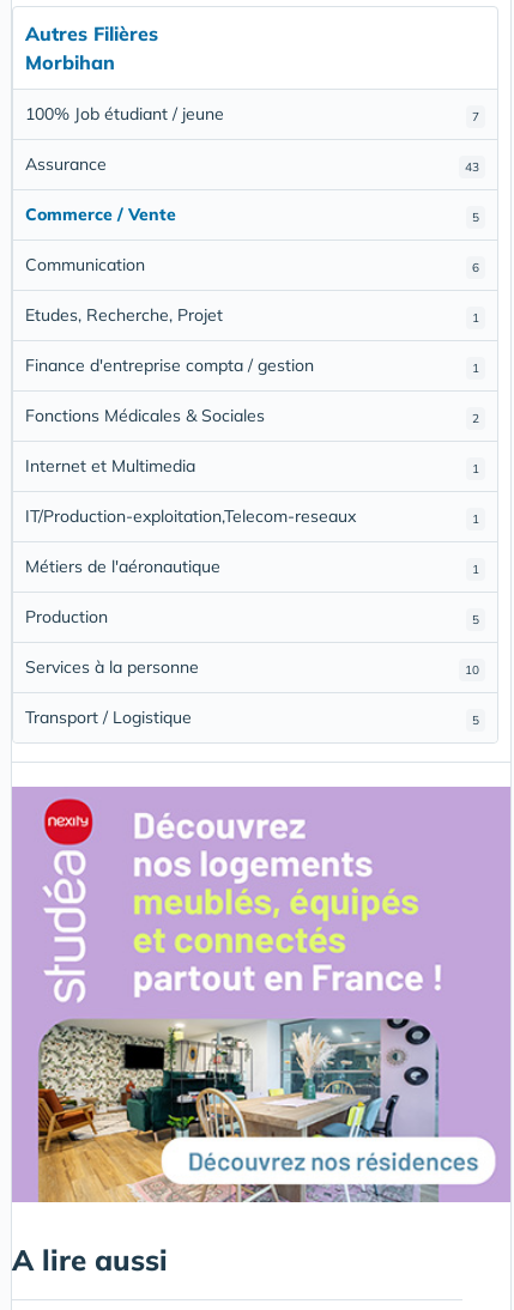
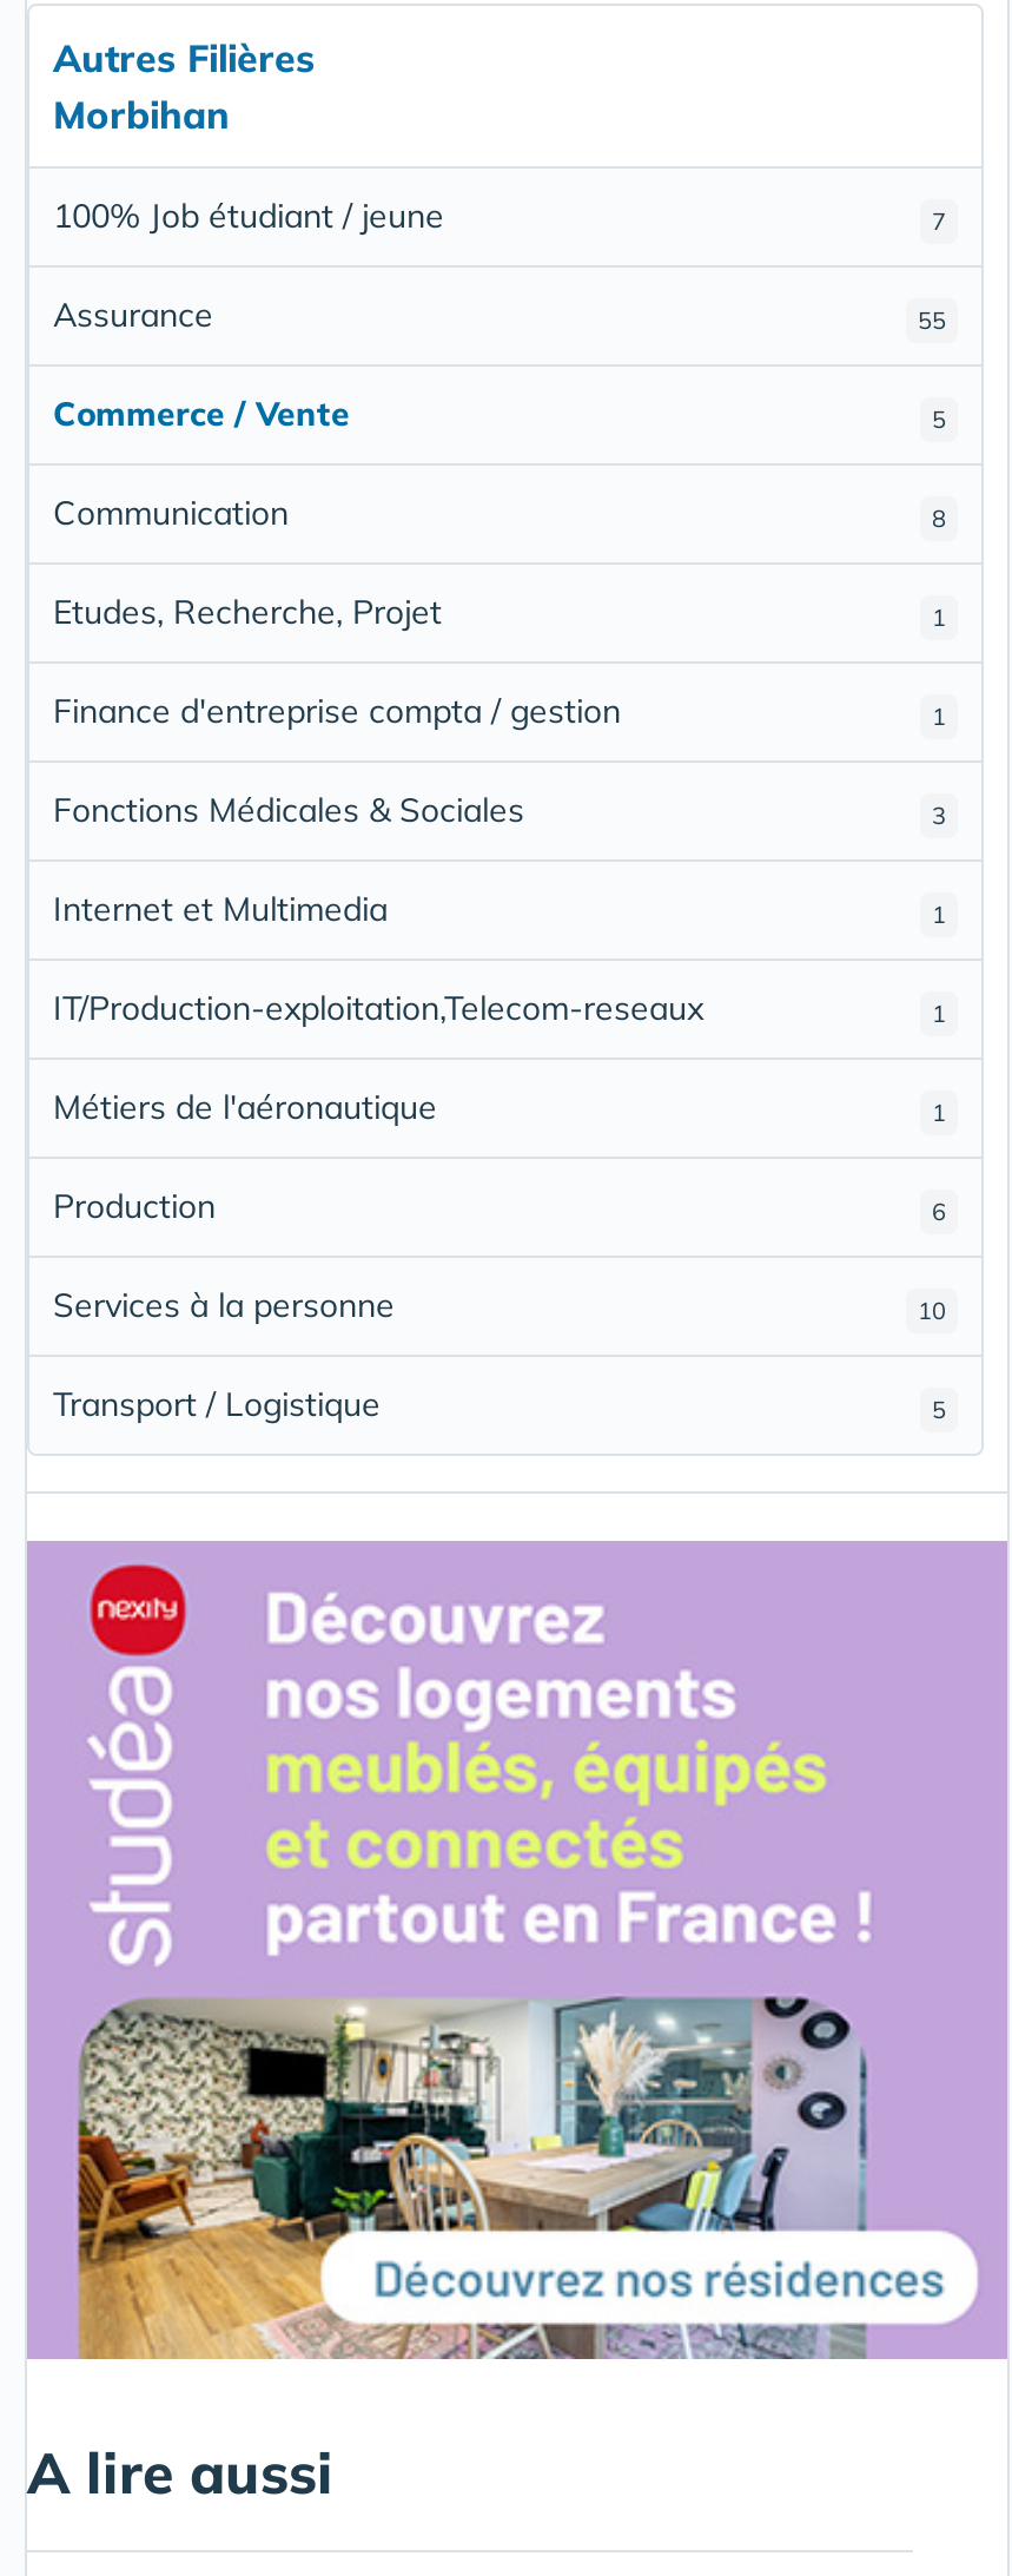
[465,160,479,175] 43 -> [918,306,946,337] 55
[472,260,479,276] 6 -> [932,504,946,535] 8
[472,411,479,427] 2 -> [932,801,946,832] 3
[472,612,479,628] 5 -> [932,1197,946,1228] 6

